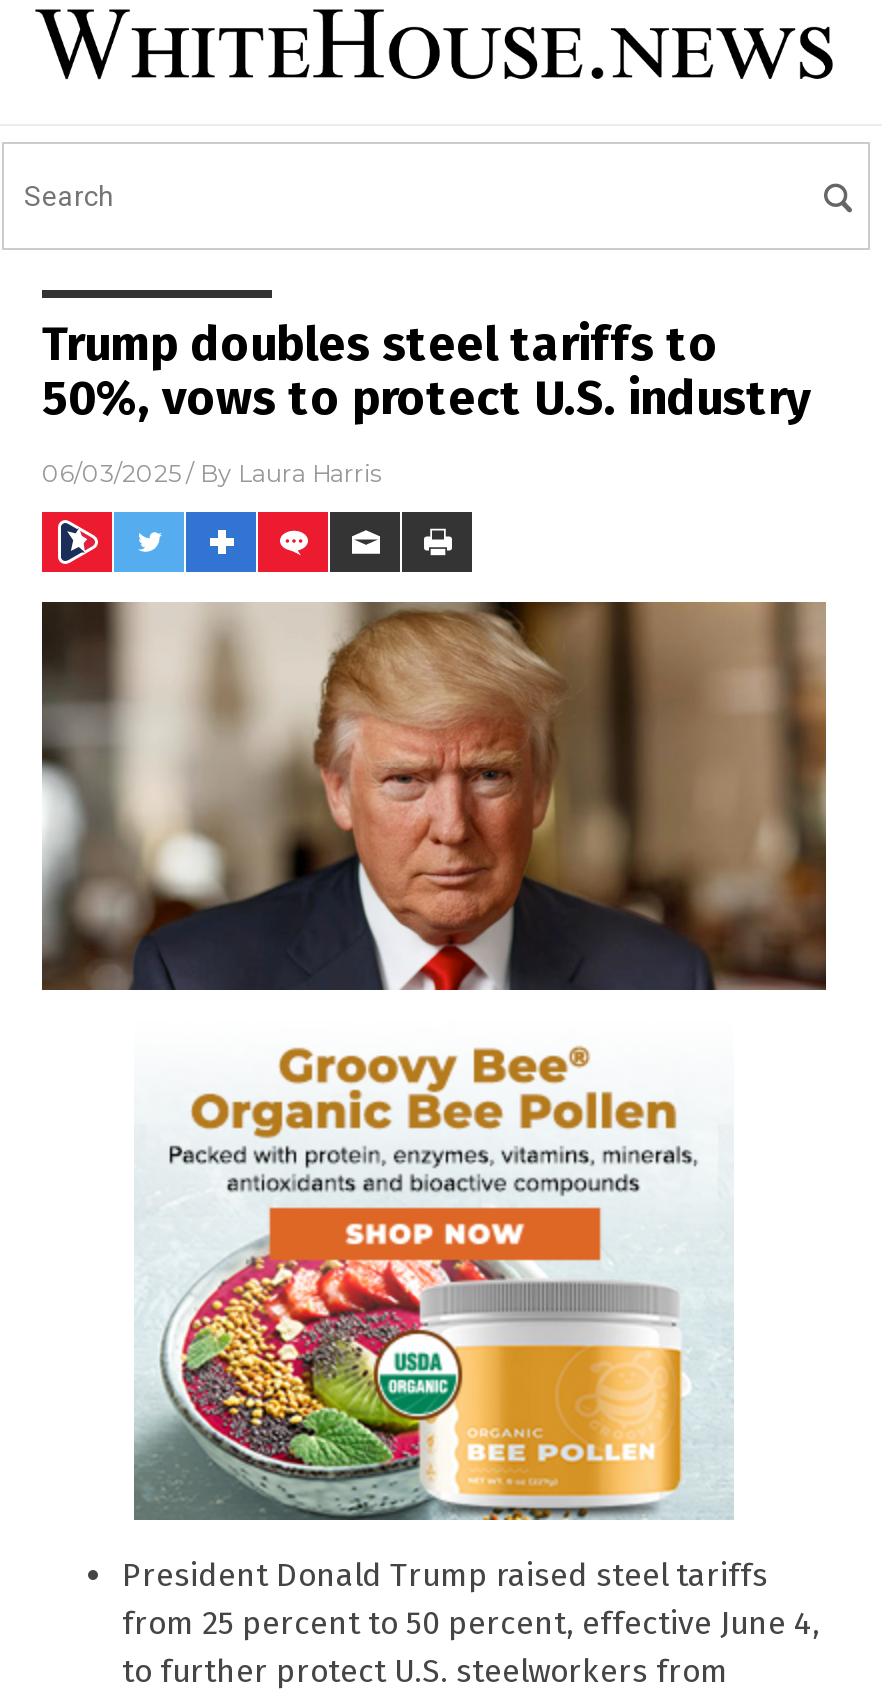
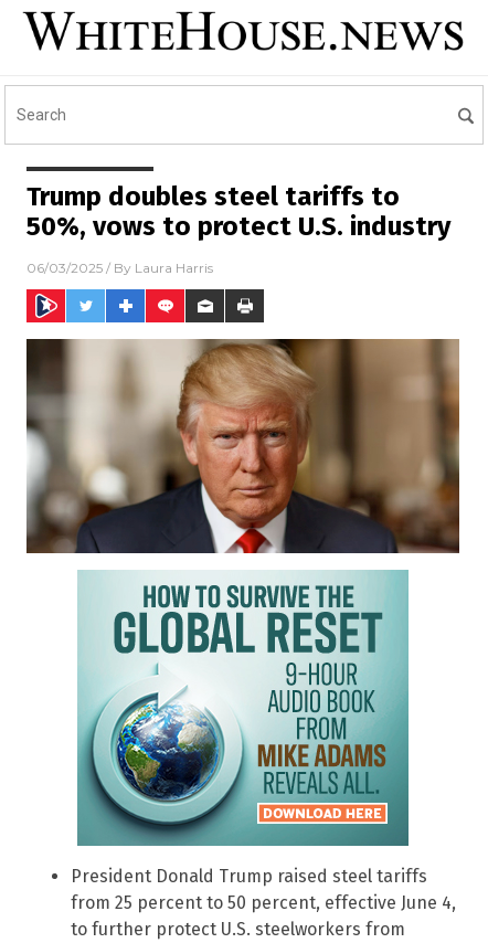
[134,1020,734,1522] [image] -> [77,569,410,847] [image]

